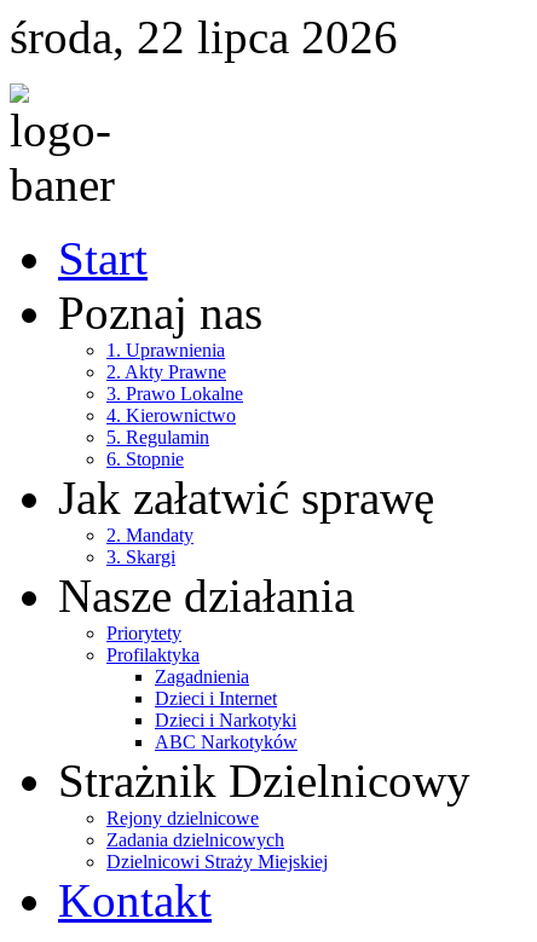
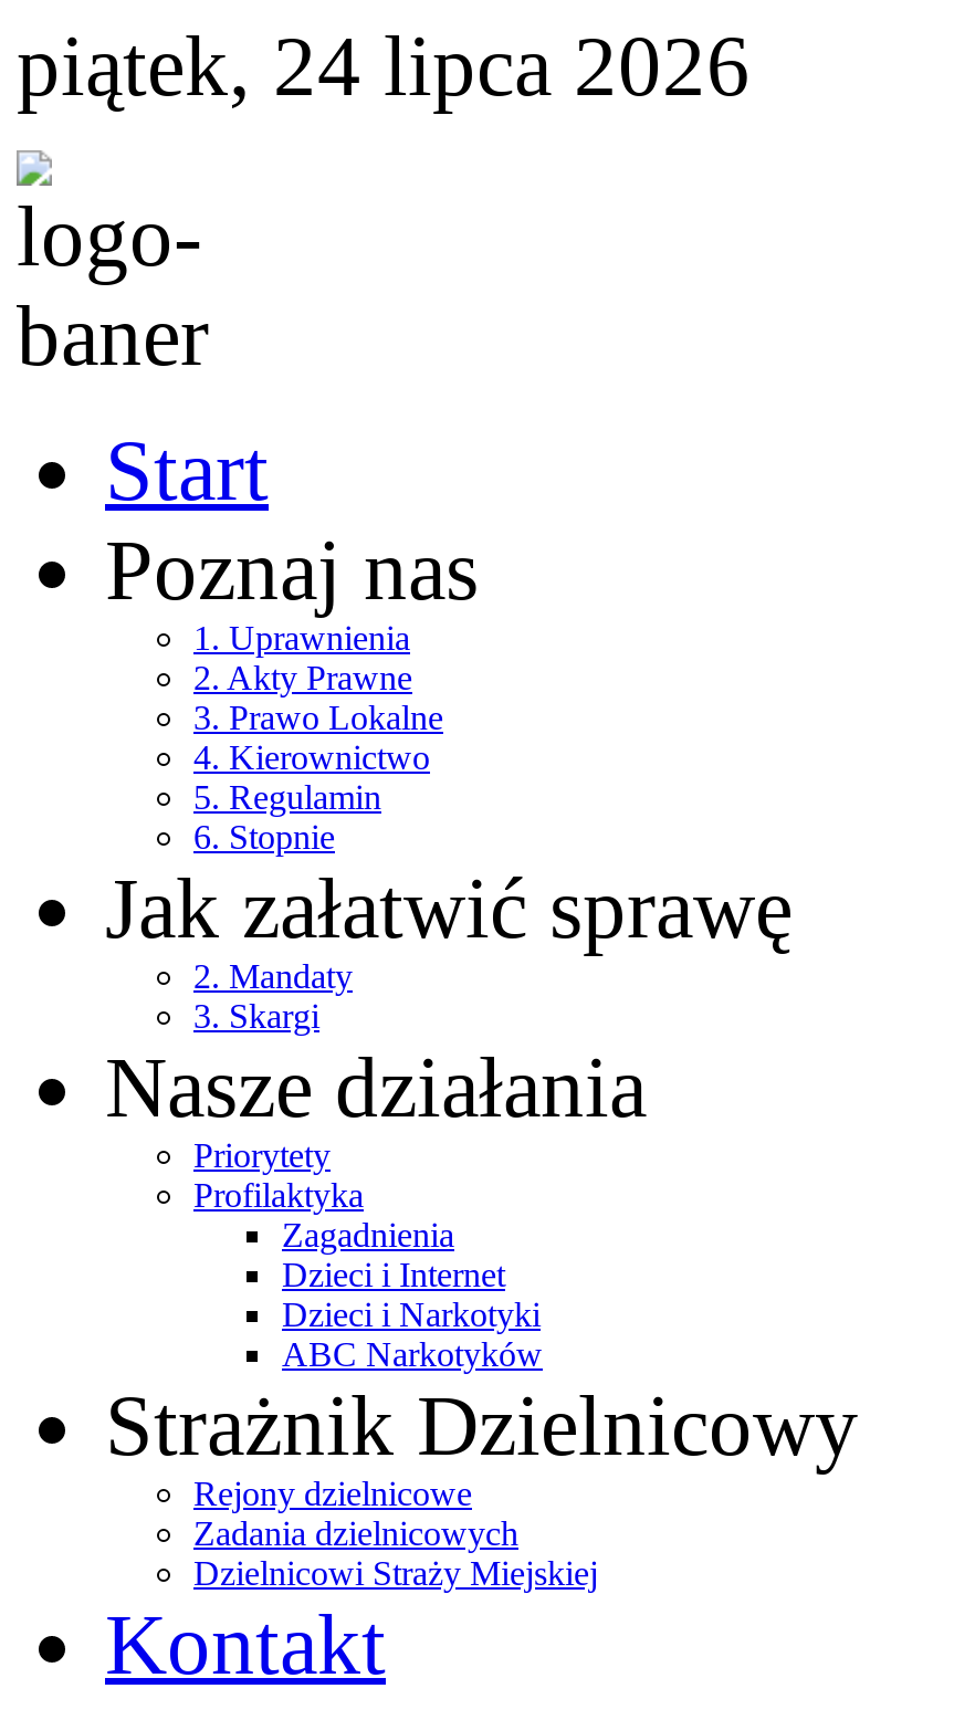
[10,11,398,63] środa, 22 lipca 2026 -> [17,18,751,113] piątek, 24 lipca 2026

